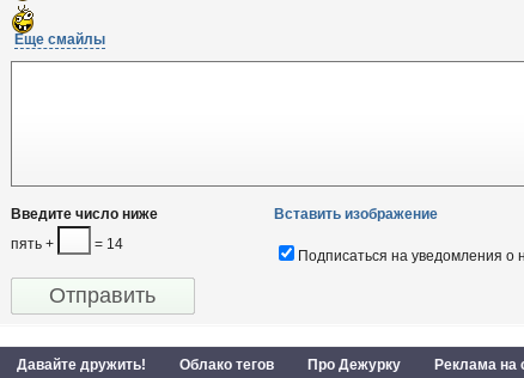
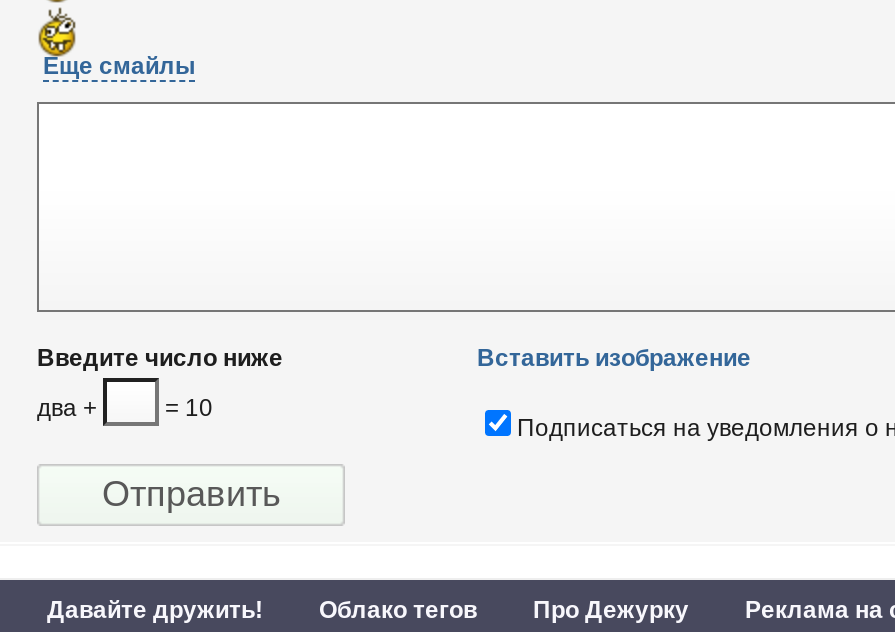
[11,236,123,252] пять + | = 14 -> [37,394,213,422] два + | = 10

